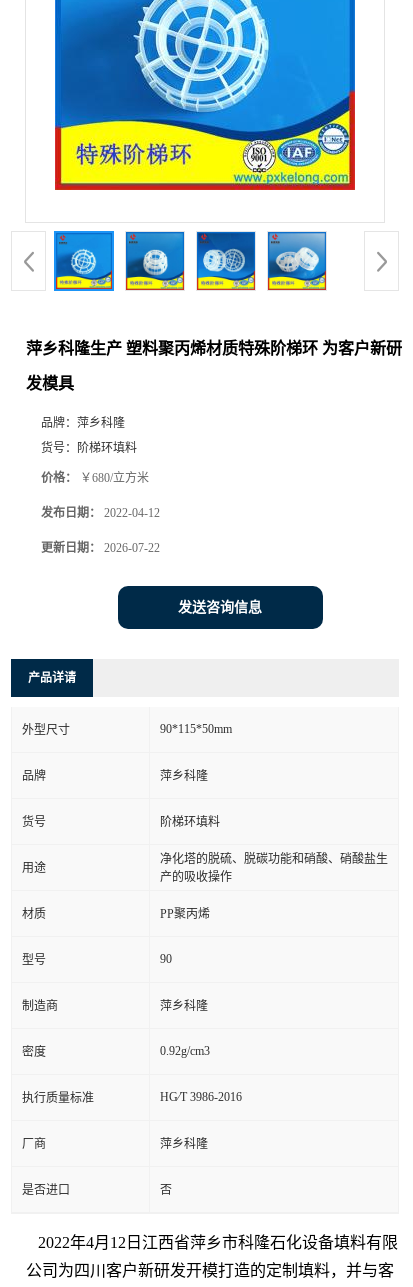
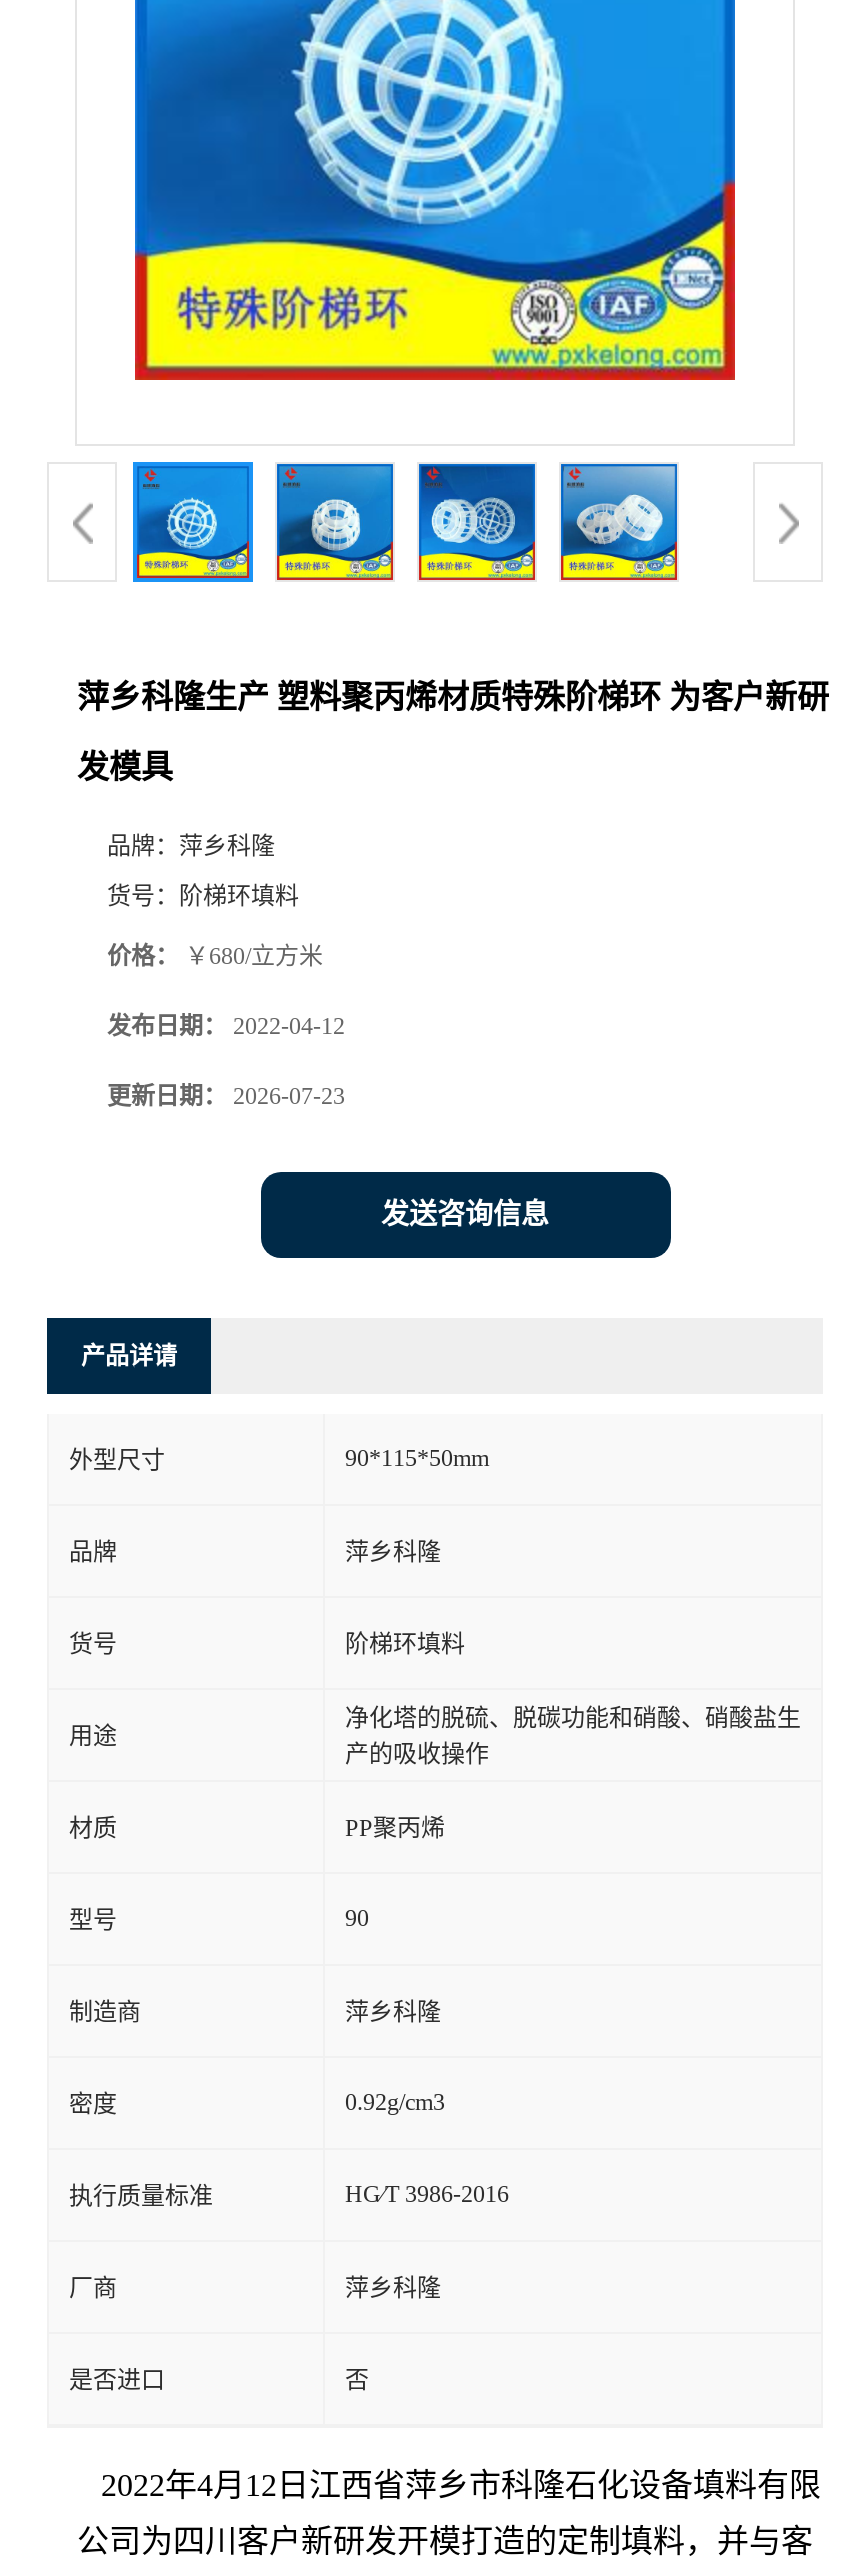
[41,541,160,555] 更新日期：2026-07-22 -> [107,1082,345,1110] 更新日期：2026-07-23

